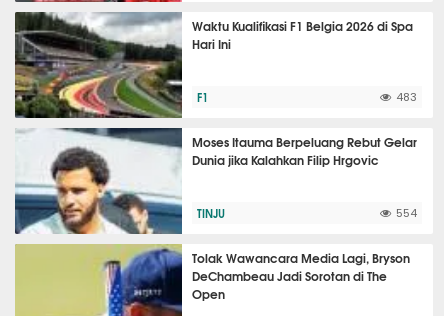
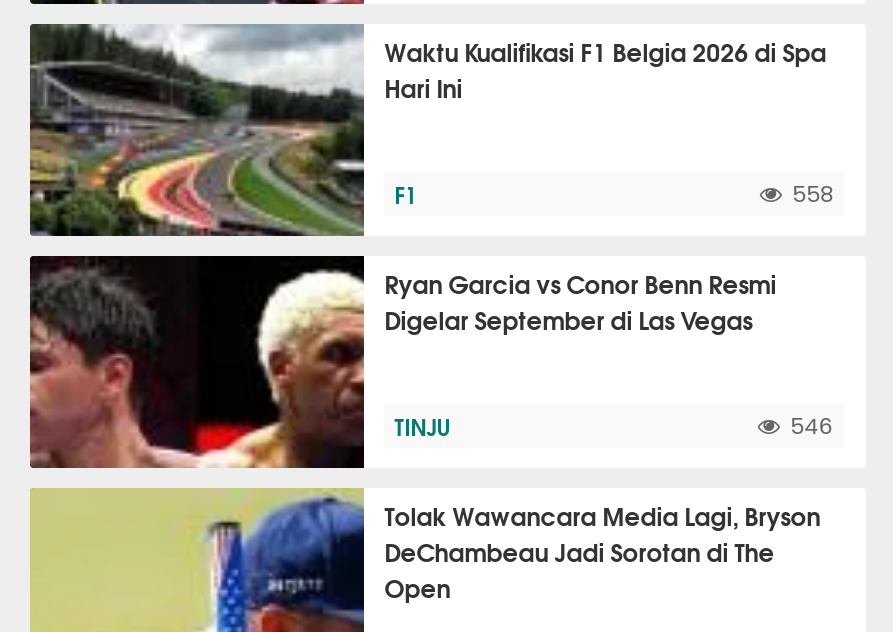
[396,92,417,103] 483 -> [792,184,834,206] 558
[14,127,417,235] [image] | Moses Itauma Berpeluang Rebut Gelar | Dunia jika Kalahkan Filip Hrgovic -> [28,254,776,470] [image] | Ryan Garcia vs Conor Benn Resmi | Digelar September di Las Vegas
[396,208,417,219] 554 -> [790,416,834,438] 546

